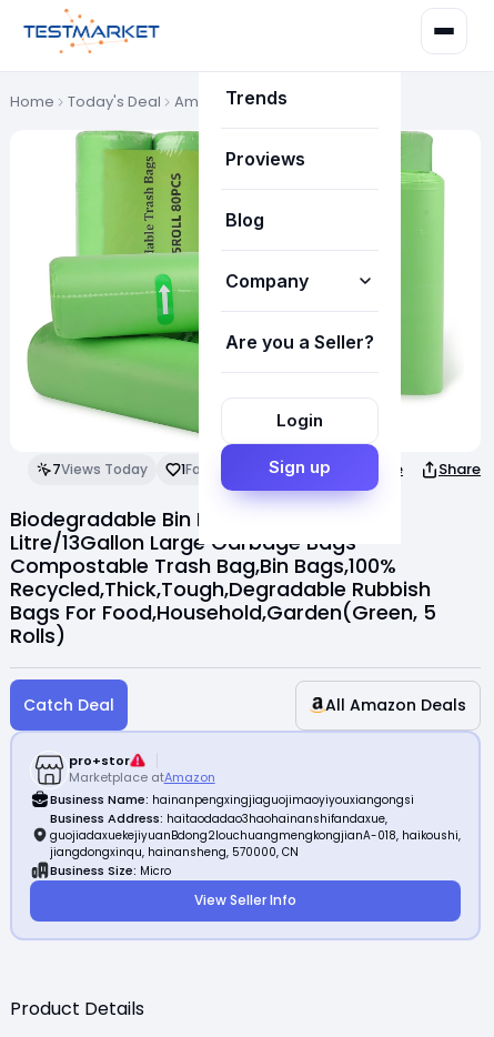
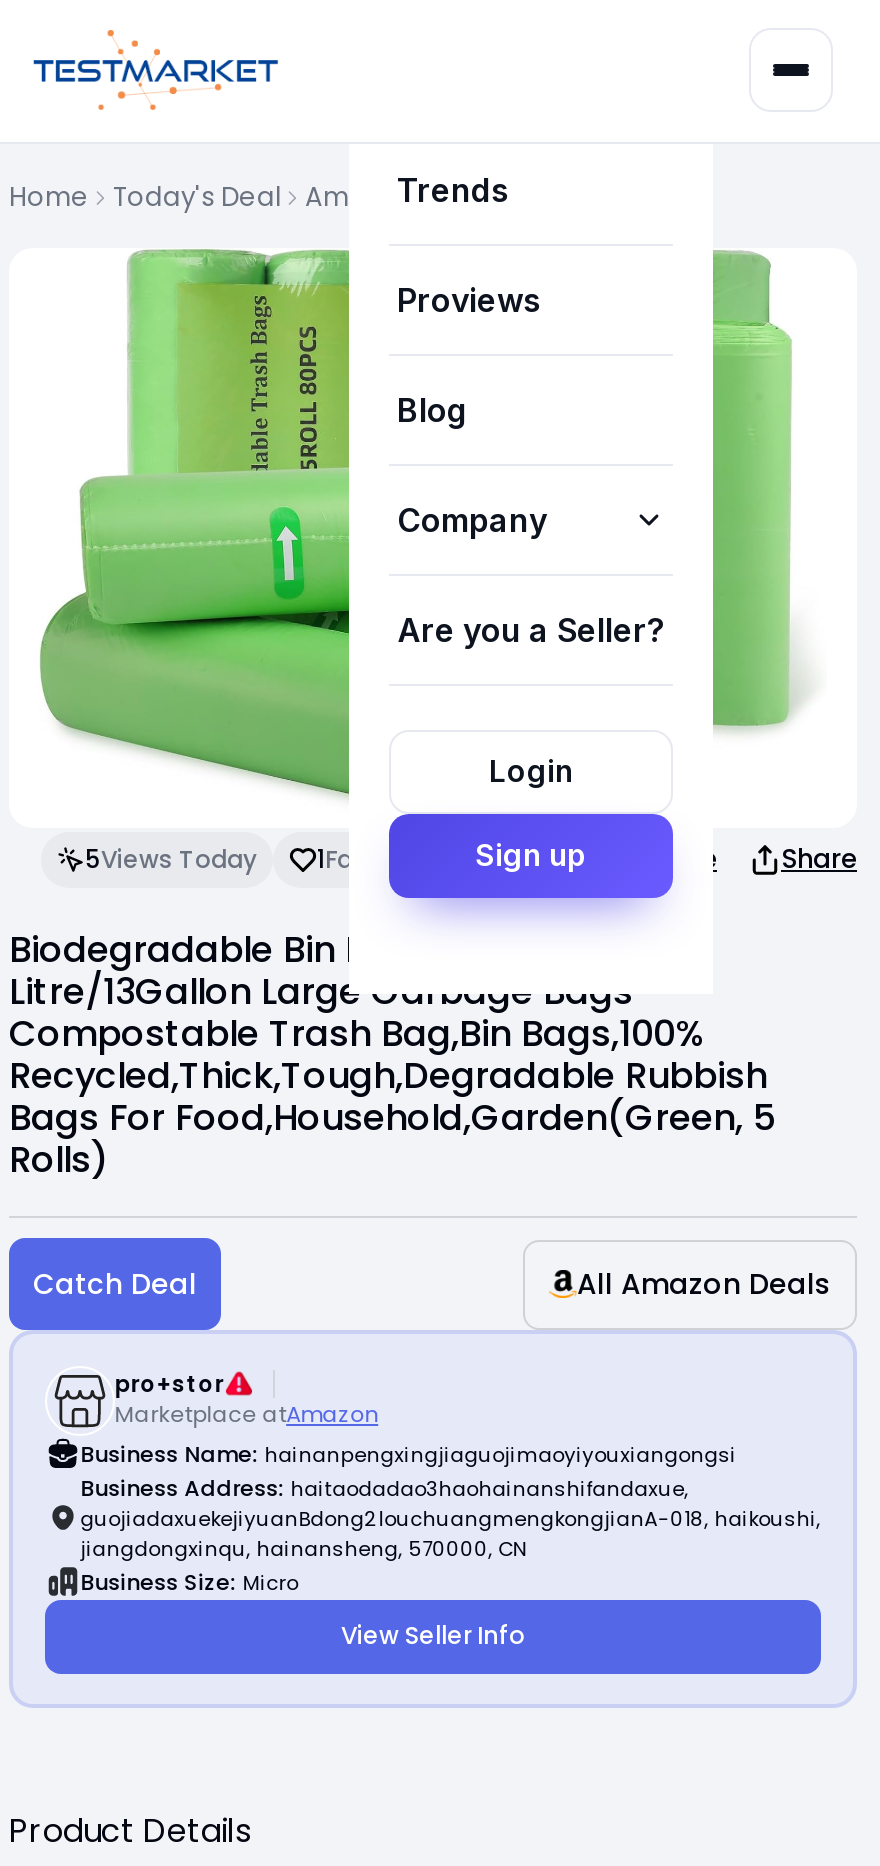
[52,459,148,478] 7Views Today -> [85,841,257,875] 5Views Today

